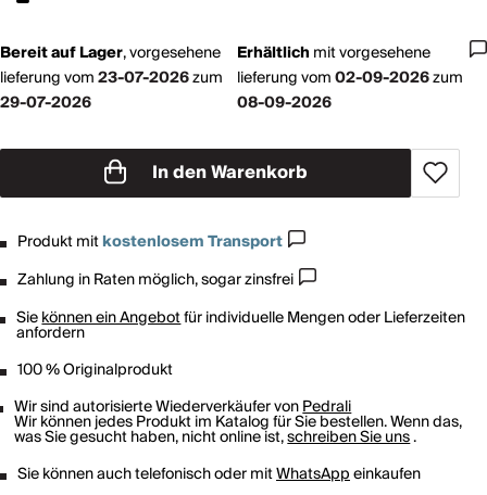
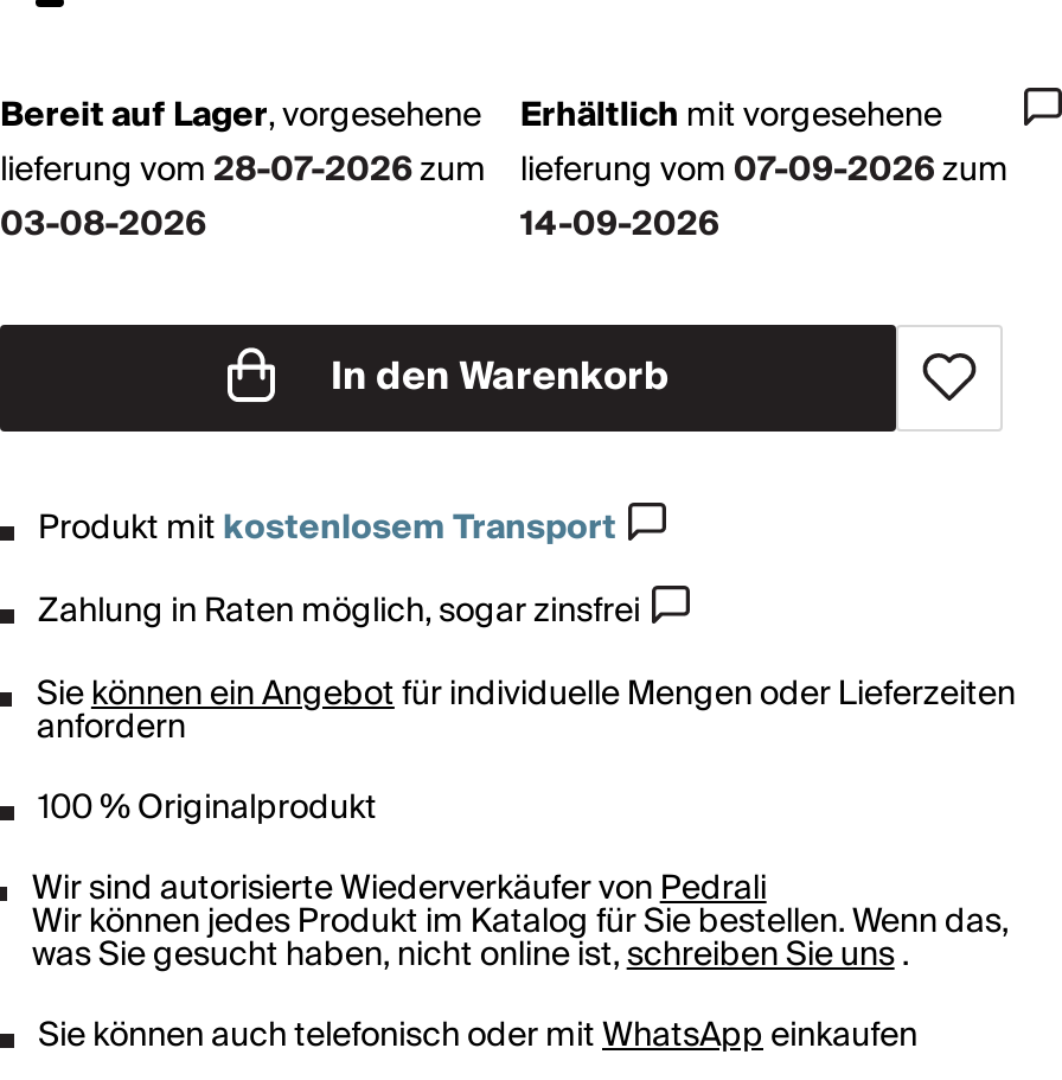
[0,65,223,91] lieferung vom 23-07-2026zum -> [0,142,486,198] lieferung vom 28-07-2026zum
[237,65,463,91] lieferung vom 02-09-2026zum -> [520,142,1008,198] lieferung vom 07-09-2026zum
[0,90,91,116] 29-07-2026 -> [0,196,206,253] 03-08-2026
[237,90,331,116] 08-09-2026 -> [520,196,719,253] 14-09-2026

